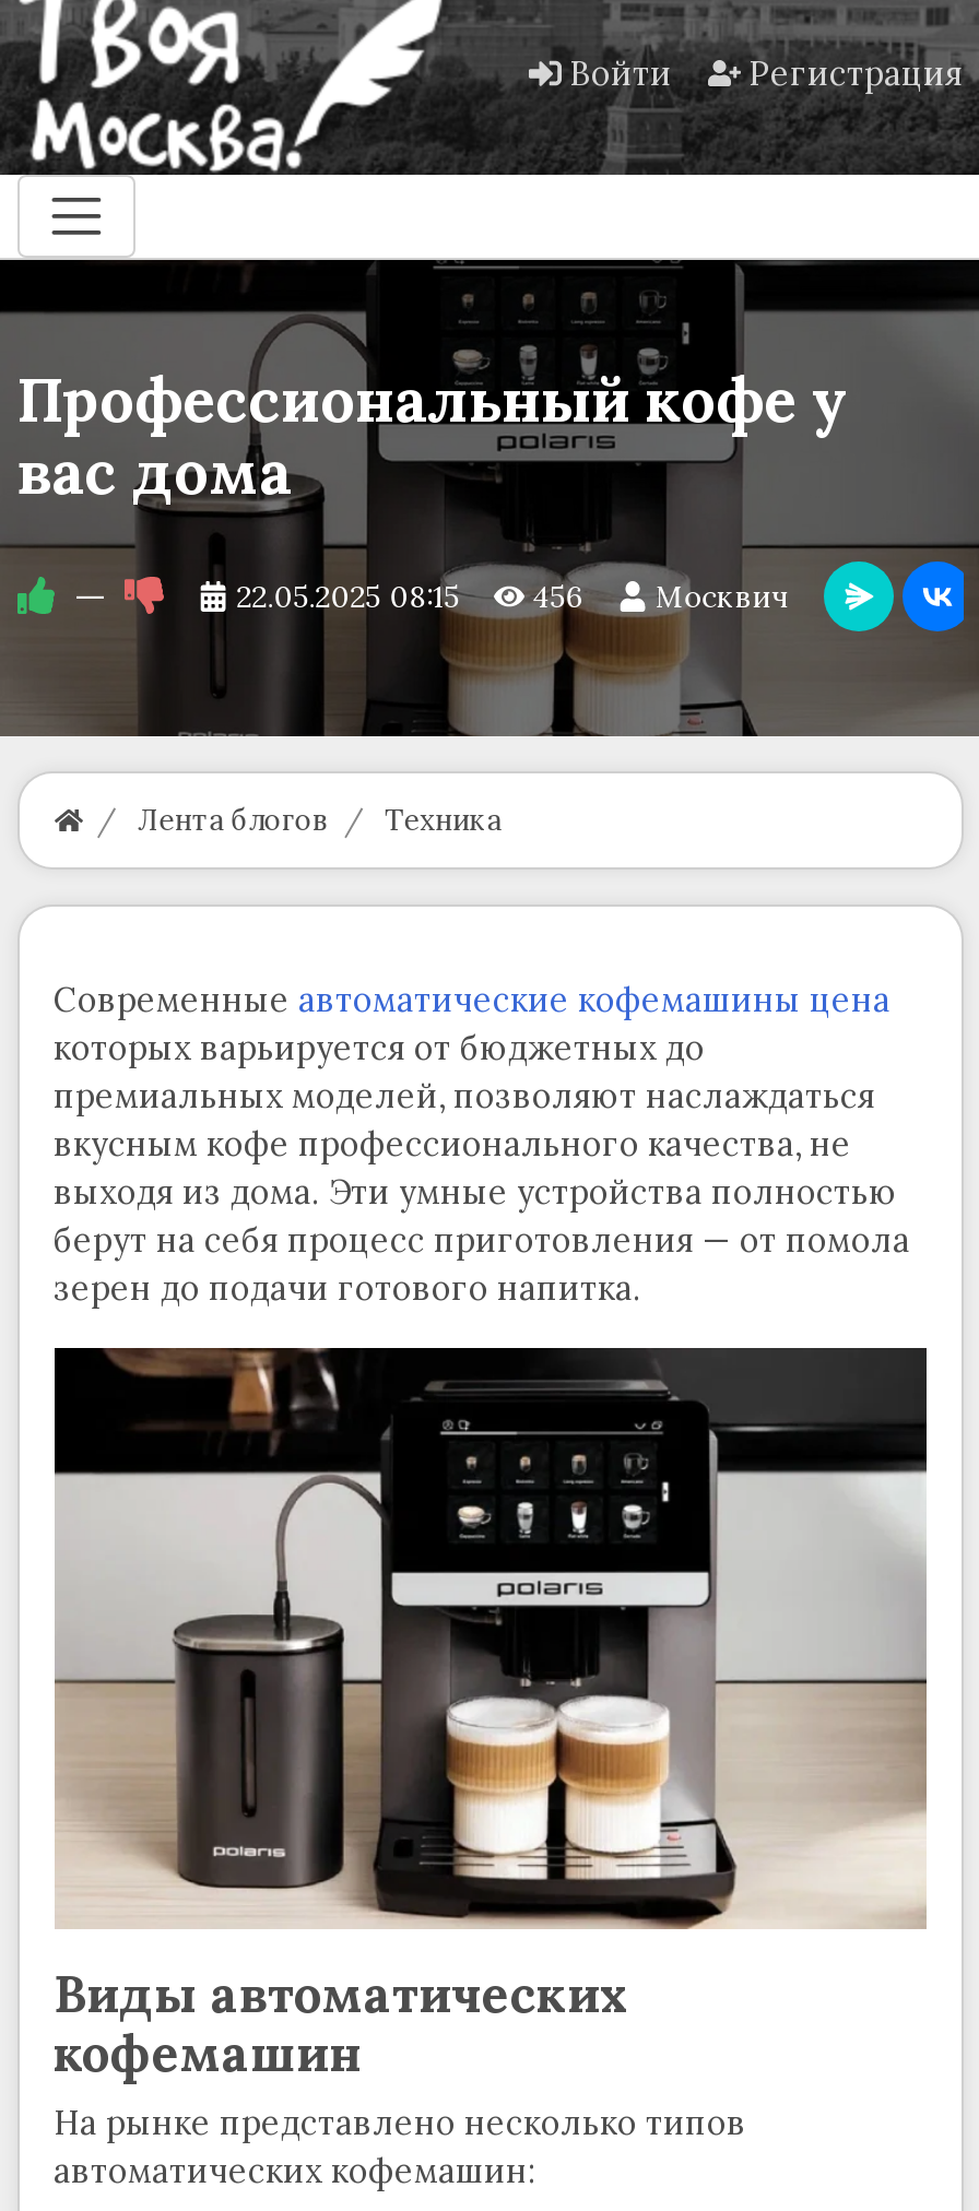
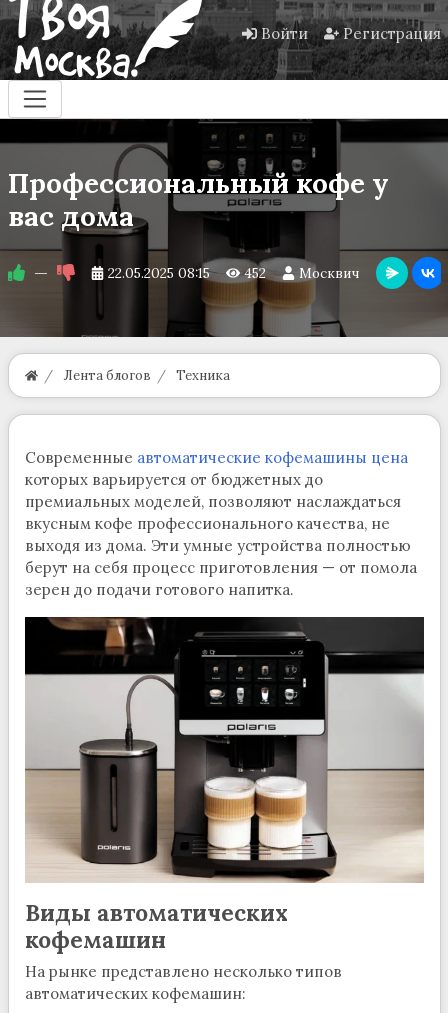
[236,577,789,616] 22.05.2025 08:15 456 Москвич -> [108,264,360,282] 22.05.2025 08:15 452 Москвич

